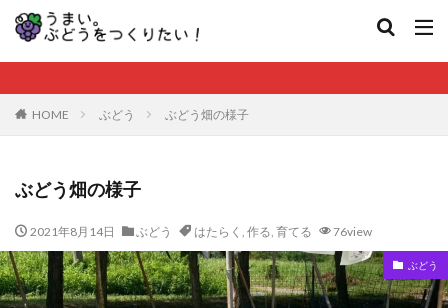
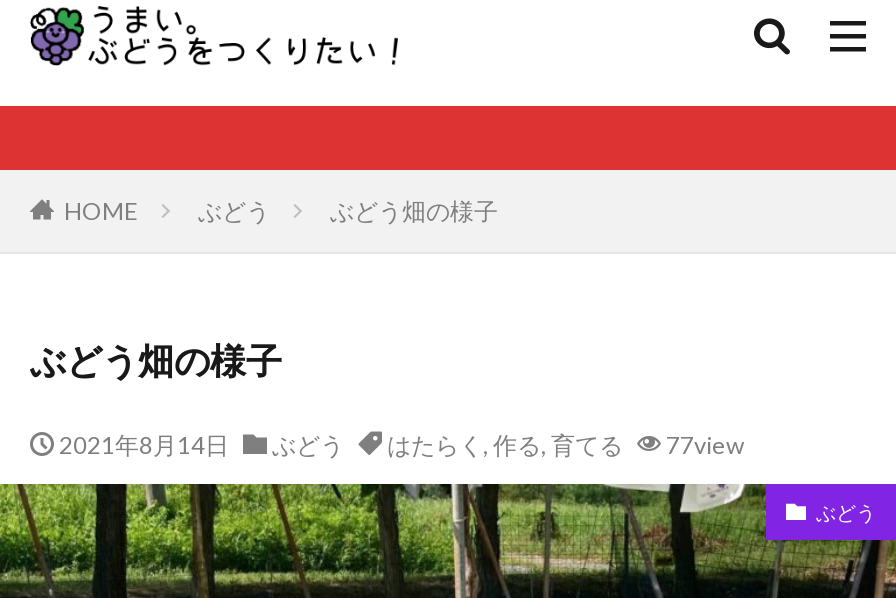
[29,224,372,239] 2021年8月14日 ぶどう はたらく,作る,育てる 76view -> [59,430,744,460] 2021年8月14日 ぶどう はたらく,作る,育てる 77view

